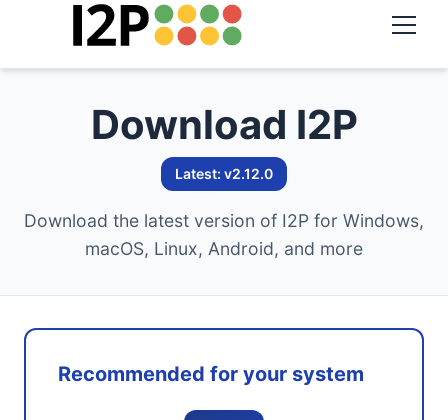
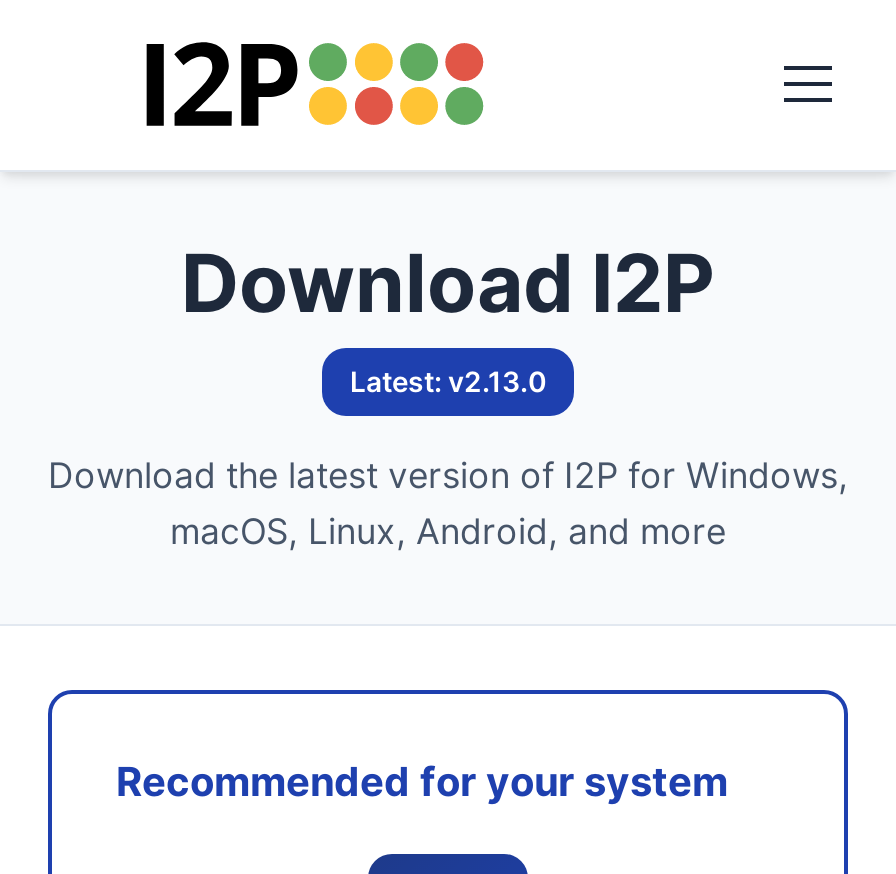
[175,165,273,182] Latest: v2.12.0 -> [350,364,546,398] Latest: v2.13.0

